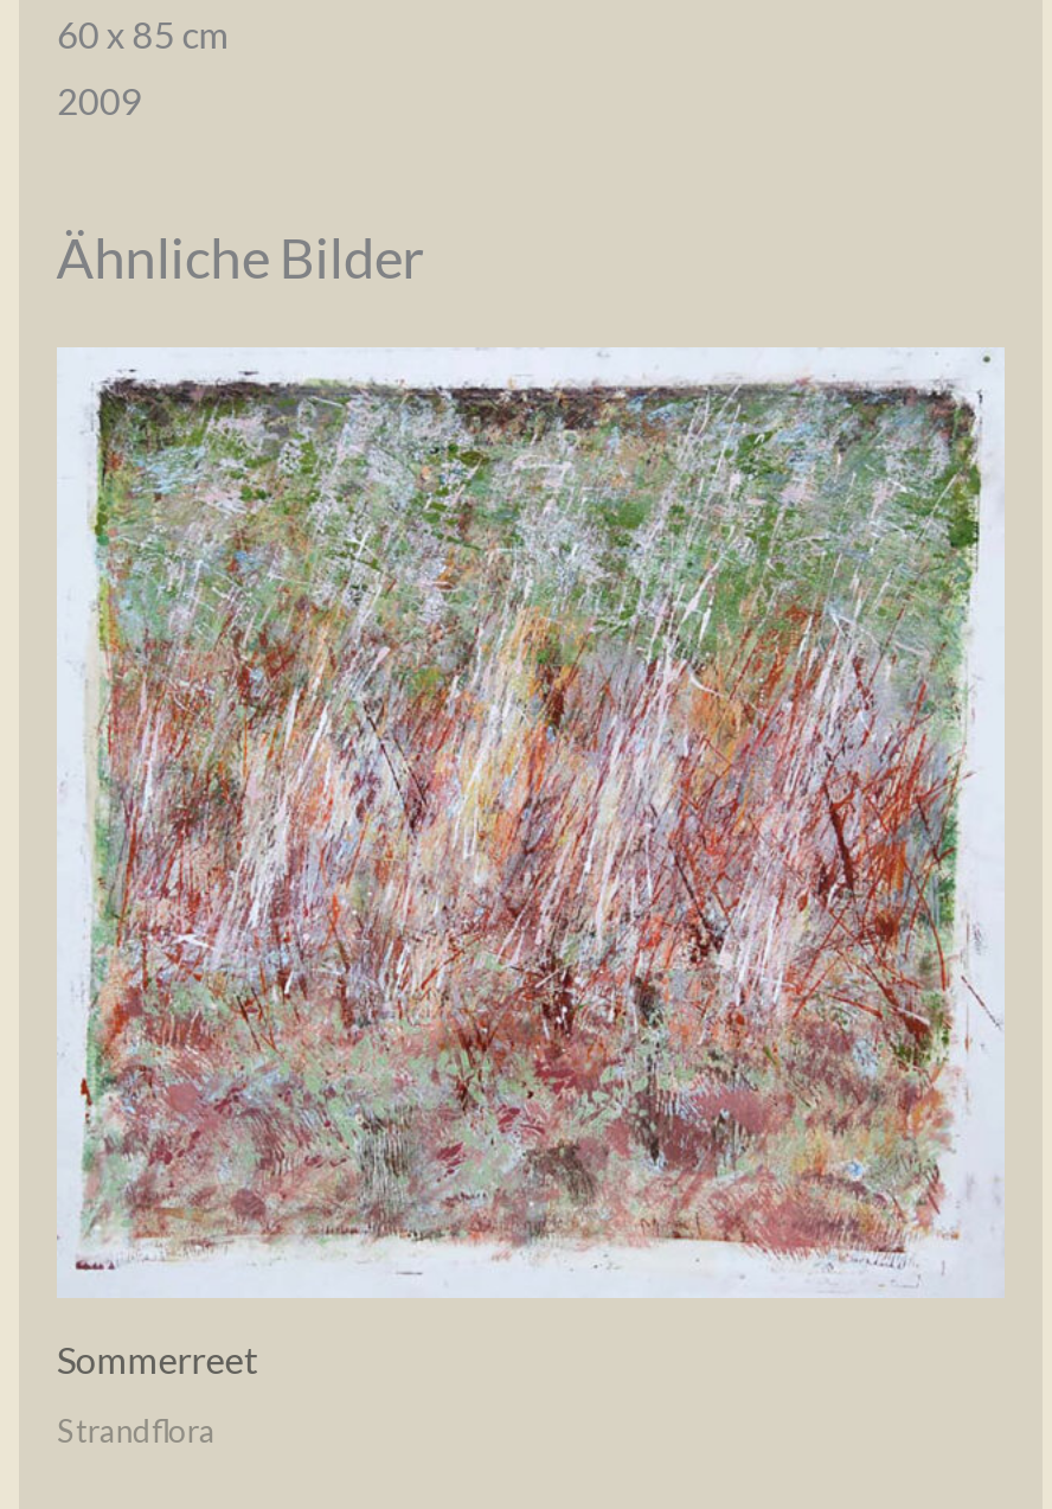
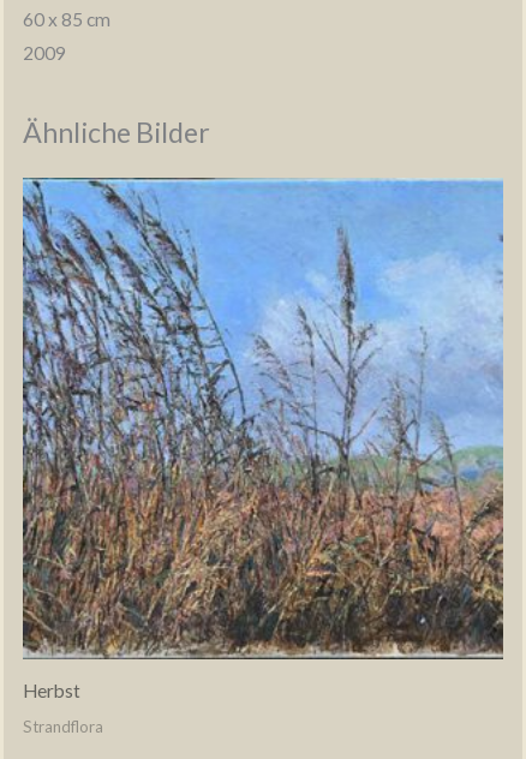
[54,345,1005,1381] [image] | Sommerreet -> [22,177,504,701] [image] | Herbst

